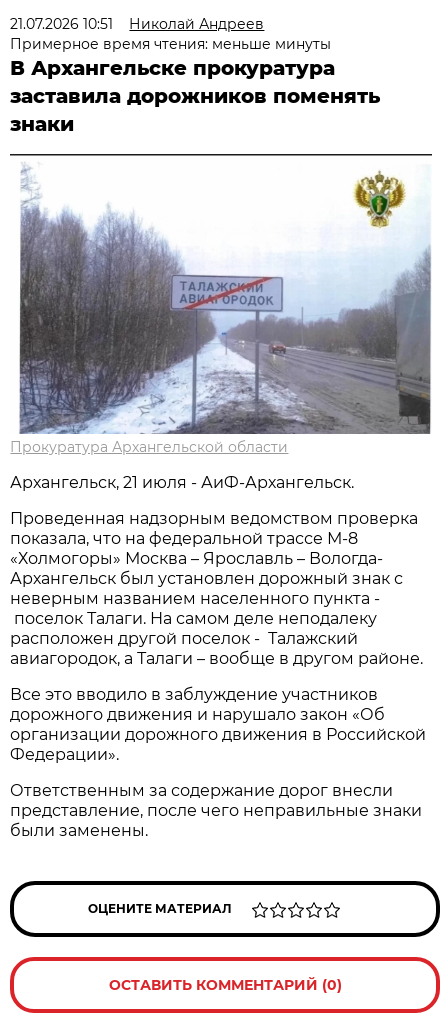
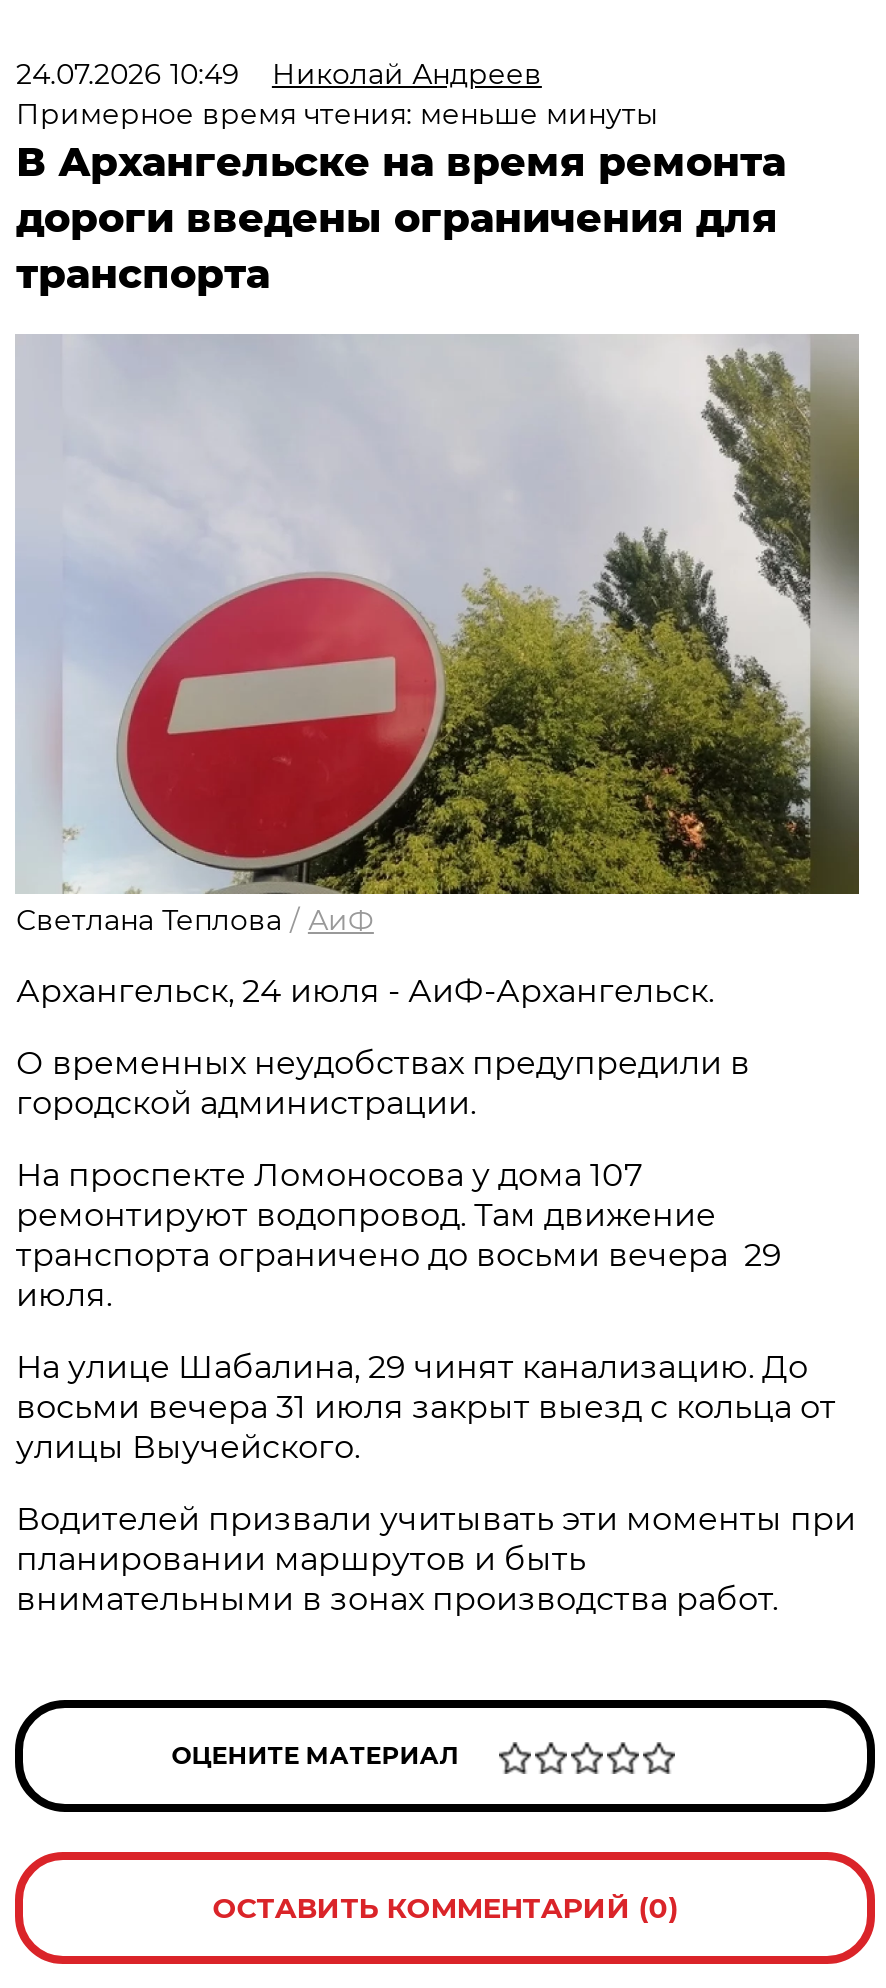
[10,15,264,33] 21.07.2026 10:51 Николай Андреев -> [16,56,542,92] 24.07.2026 10:49 Николай Андреев
[10,56,380,136] В Архангельске прокуратура | заставила дорожников поменять | знаки -> [16,138,786,298] В Архангельске на время ремонта | дороги введены ограничения для | транспорта
[10,170,432,840] [image] | Прокуратура Архангельской области | Архангельск, 21 июля - АиФ-Архангельск. | Проведенная надзорным ведомством проверка | показала, что на федеральной трассе М-8 | «Холмогоры» Москва – Ярославль – Вологда- | Архангельск был установлен дорожный знак с | неверным названием населенного пункта - | поселок Талаги. На самом деле неподалеку | расположен другой поселок - Талажский | авиагородок, а Талаги – вообще в другом районе. | Все это вводило в заблуждение участников | дорожного движения и нарушало закон «Об | организации дорожного движения в Российской | Федерации». | Ответственным за содержание дорог внесли | представление, после чего неправильные знаки | были заменены. -> [15,334,861,1618] [image] | Светлана Теплова / АиФ | Архангельск, 24 июля - АиФ-Архангельск. | О временных неудобствах предупредили в | городской администрации. | На проспекте Ломоносова у дома 107 | ремонтируют водопровод. Там движение | транспорта ограничено до восьми вечера 29 | июля. | На улице Шабалина, 29 чинят канализацию. До | восьми вечера 31 июля закрыт выезд с кольца от | улицы Выучейского. | Водителей призвали учитывать эти моменты при | планировании маршрутов и быть | внимательными в зонах производства работ.

